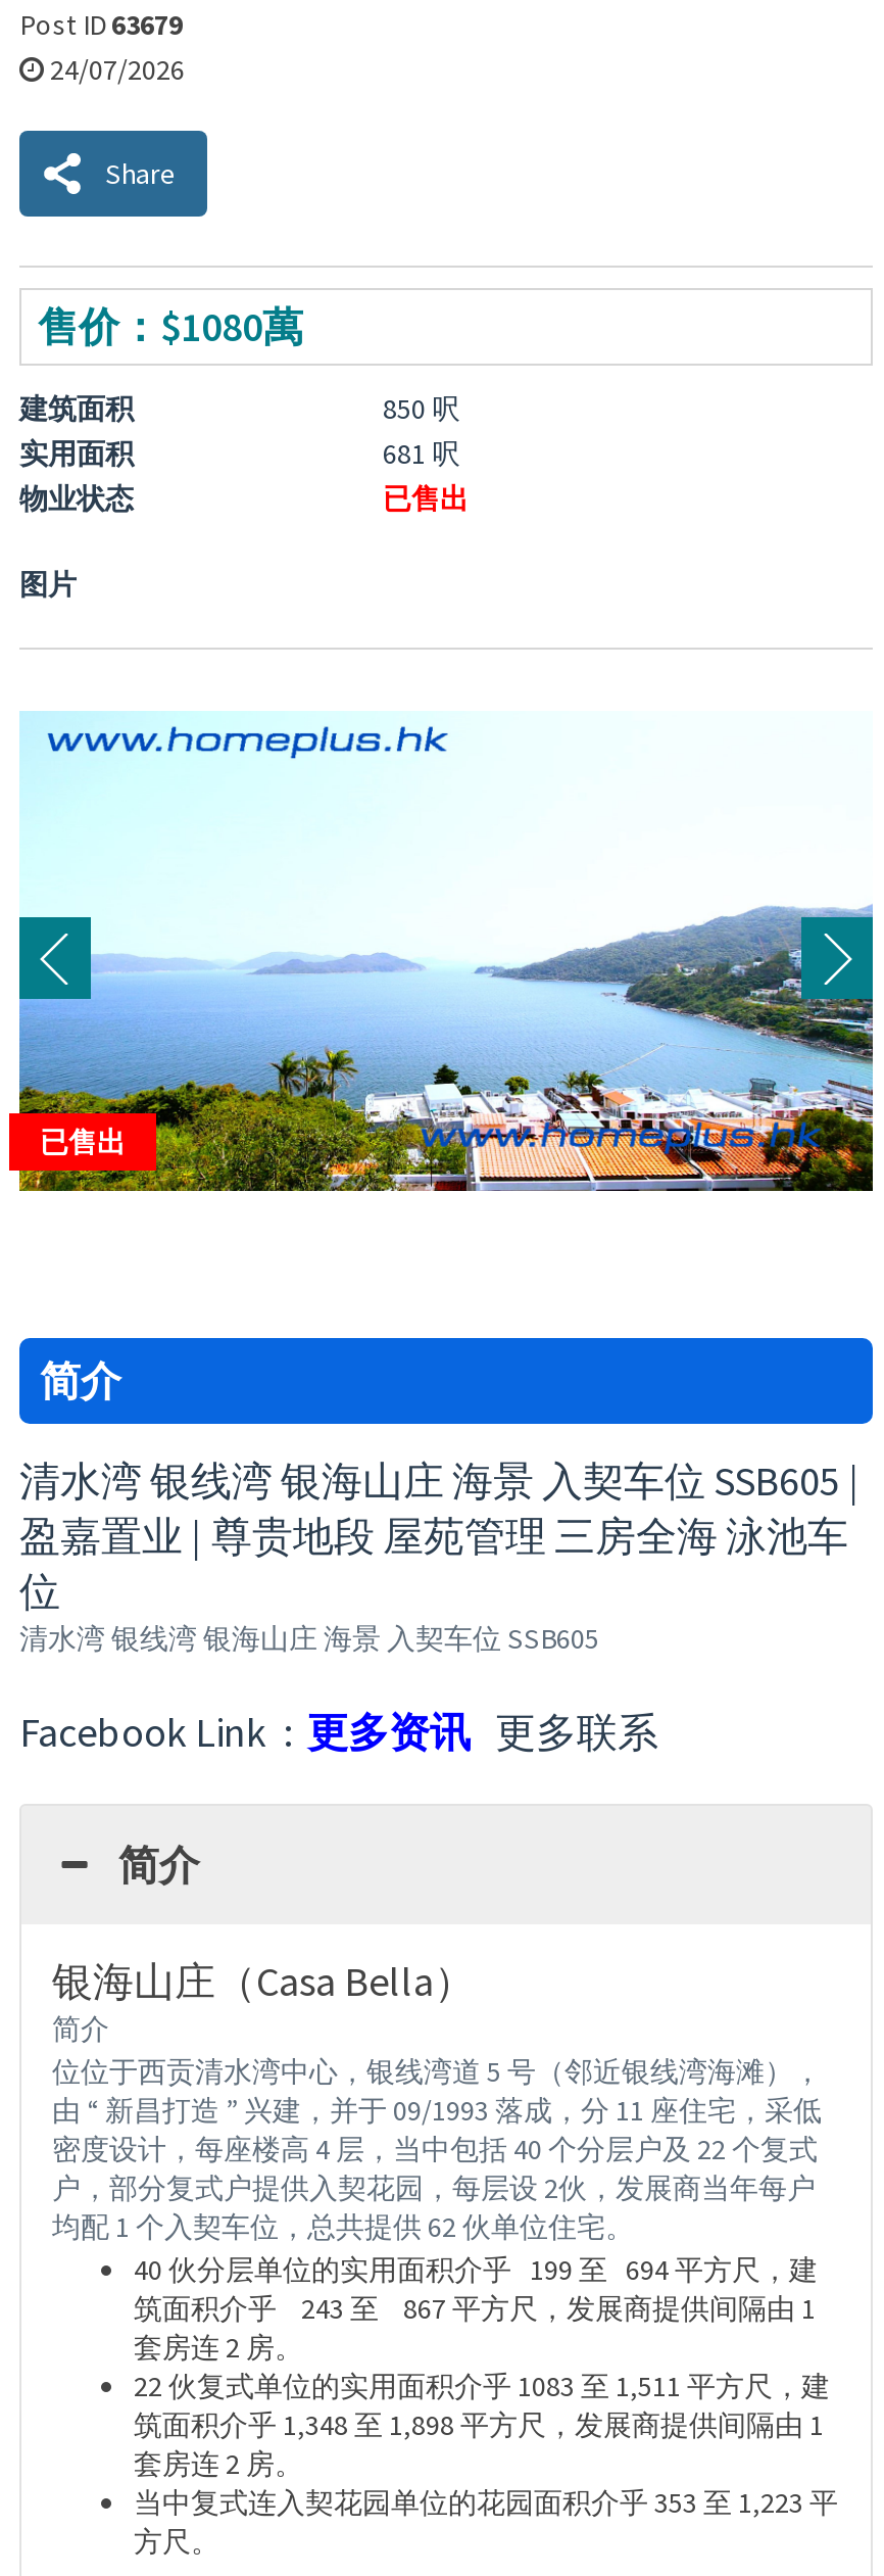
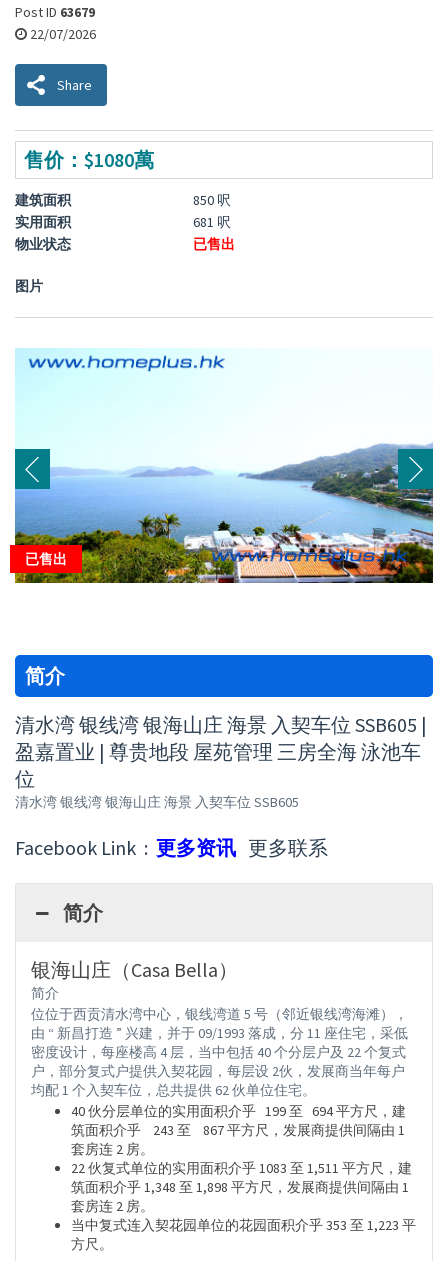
[44,51,219,88] 24/07/2026 -> [27,25,113,43] 22/07/2026

